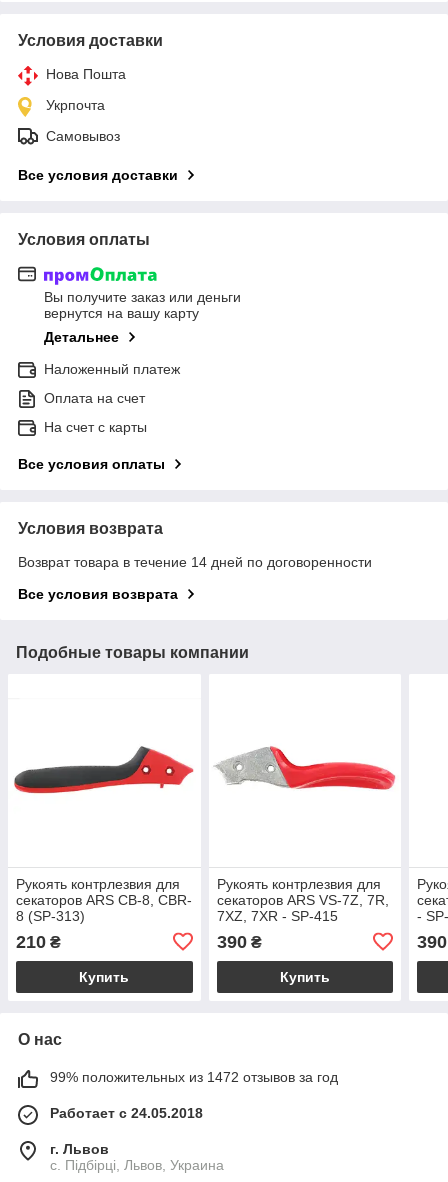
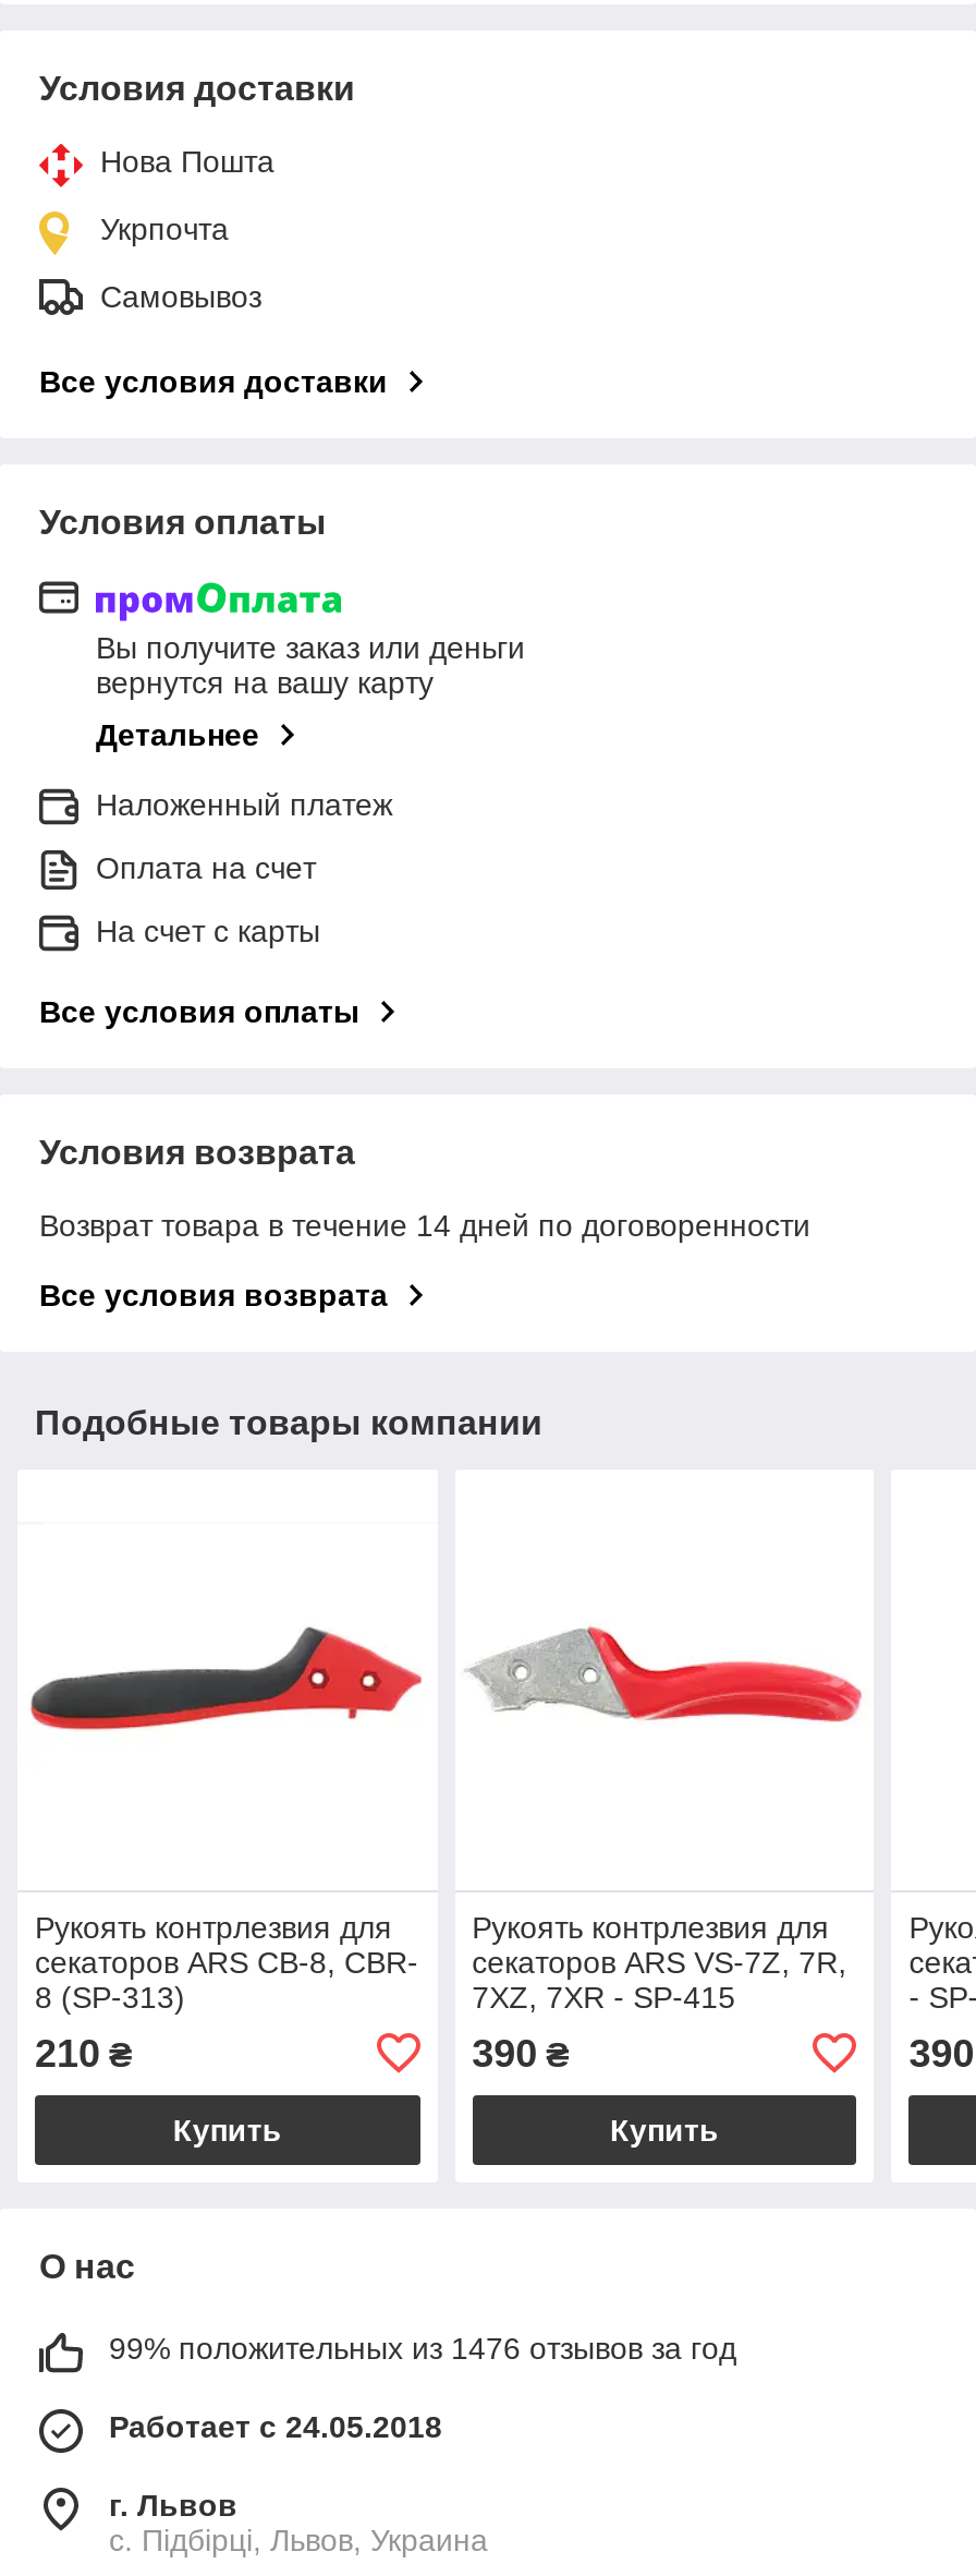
[50,1069,338,1085] 99% положительных из 1472 отзывов за год -> [109,2330,736,2365] 99% положительных из 1476 отзывов за год

